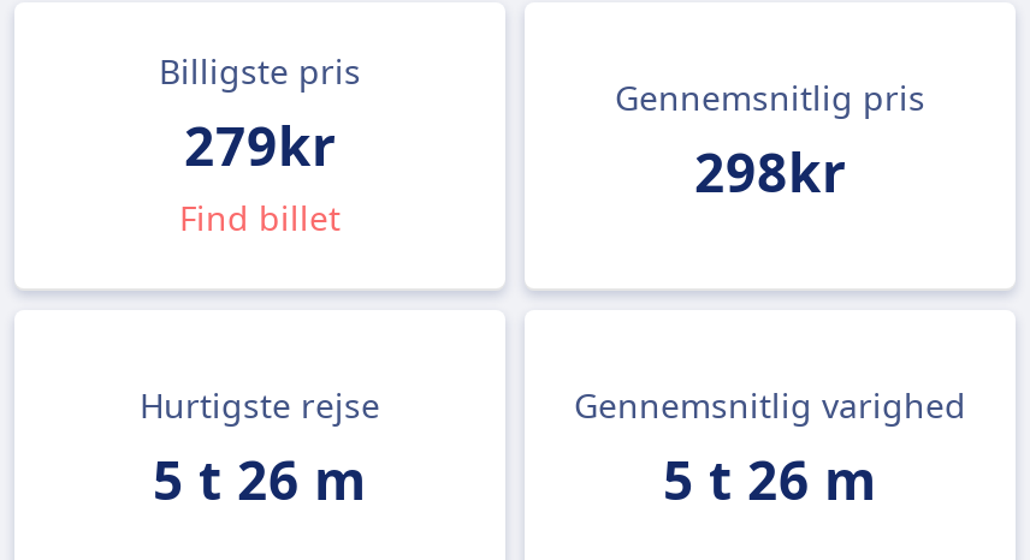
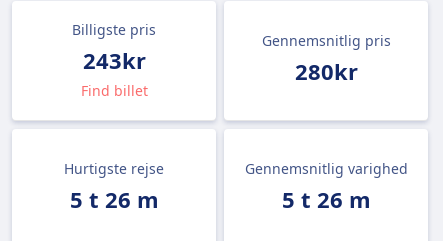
[184,108,336,180] 279kr -> [82,45,145,75] 243kr
[694,135,846,207] 298kr -> [294,56,357,86] 280kr

